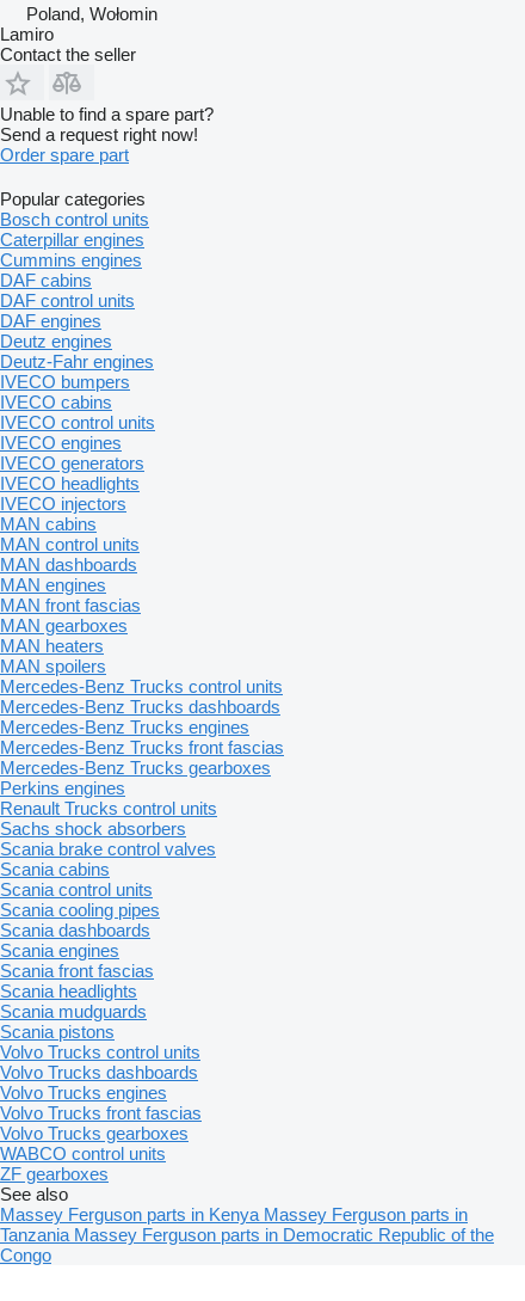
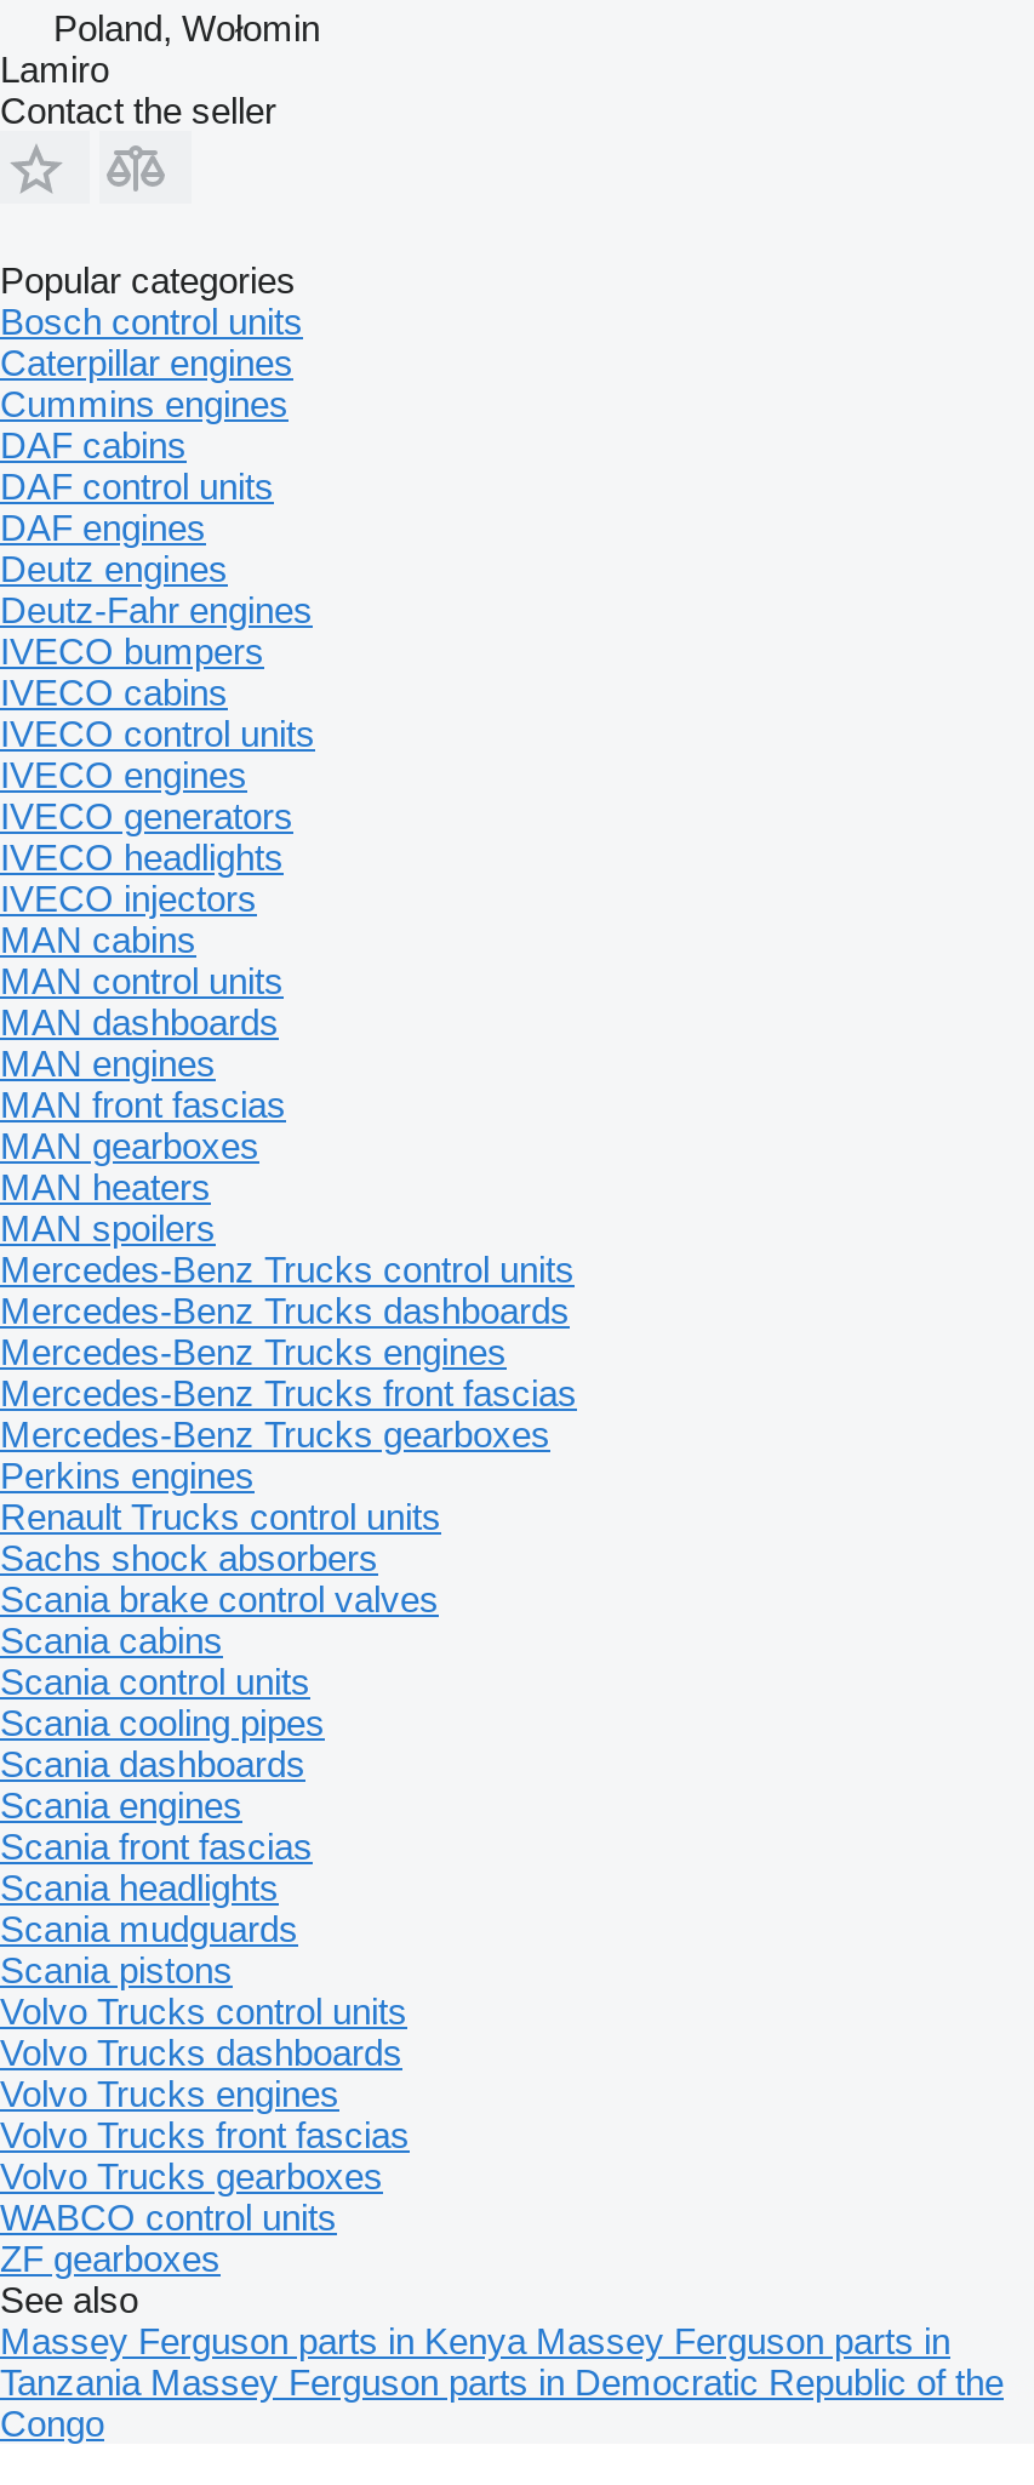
[0,104,214,165] Unable to find a spare part? | Send a request right now! | Order spare part -> none

